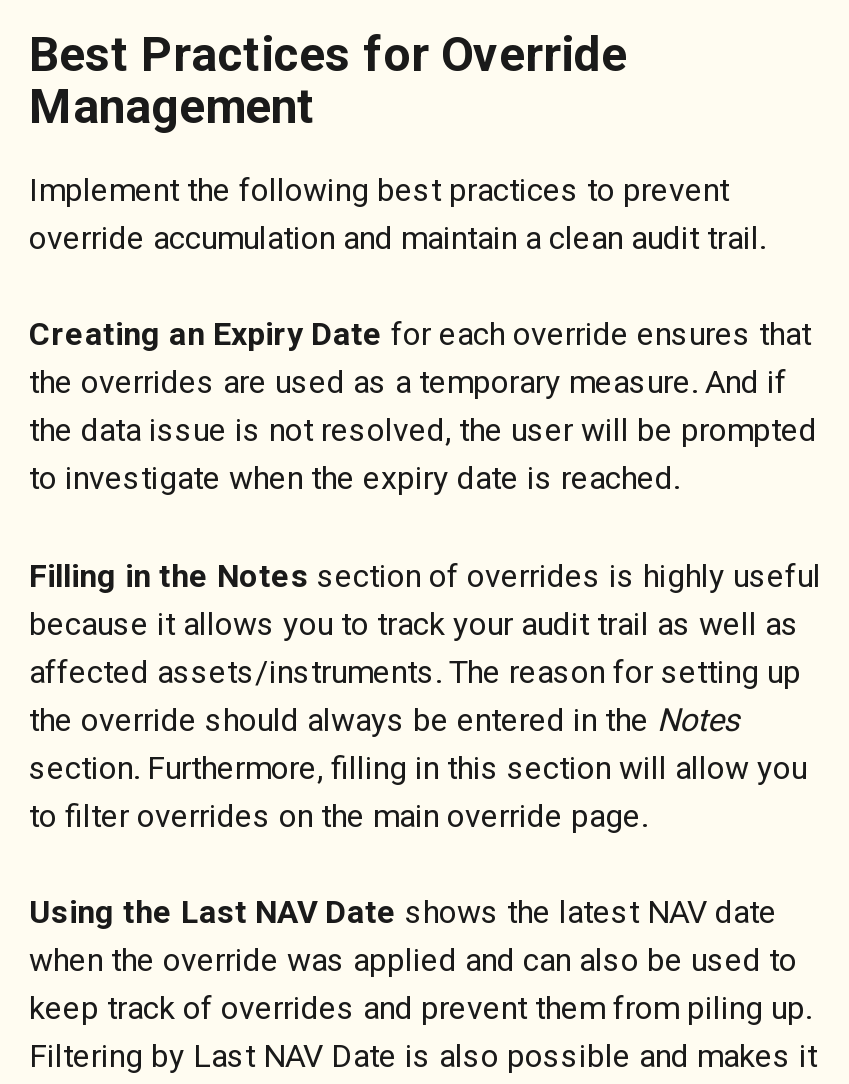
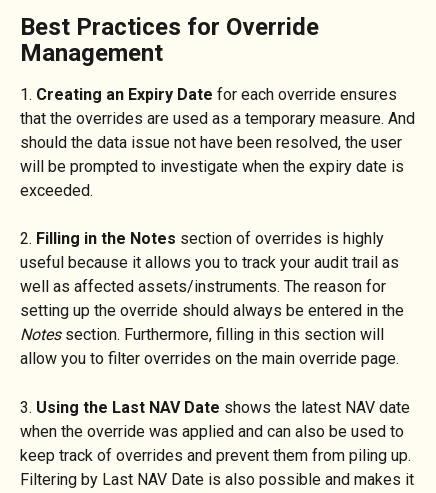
[29,171,829,932] Implement the following best practices to prevent | override accumulation and maintain a clean audit trail. | Creating an Expiry Date for each override ensures that | the overrides are used as a temporary measure. And if | the data issue is not resolved, the user will be prompted | to investigate when the expiry date is reached. | Filling in the Notes section of overrides is highly useful | because it allows you to track your audit trail as well as | affected assets/instruments. The reason for setting up | the override should always be entered in the Notes | section. Furthermore, filling in this section will allow you | to filter overrides on the main override page. | Using the Last NAV Date shows the latest NAV date -> [20,85,419,417] 1. Creating an Expiry Date for each override ensures | that the overrides are used as a temporary measure. And | should the data issue not have been resolved, the user | will be prompted to investigate when the expiry date is | exceeded. | 2. Filling in the Notes section of overrides is highly | useful because it allows you to track your audit trail as | well as affected assets/instruments. The reason for | setting up the override should always be entered in the | Notes section. Furthermore, filling in this section will | allow you to filter overrides on the main override page. | 3. Using the Last NAV Date shows the latest NAV date

